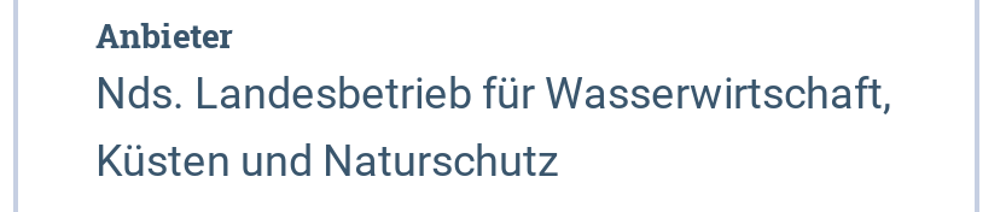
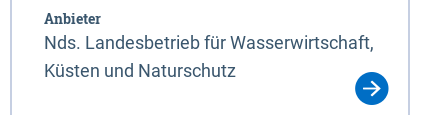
none -> [354,71,390,106] [image]

